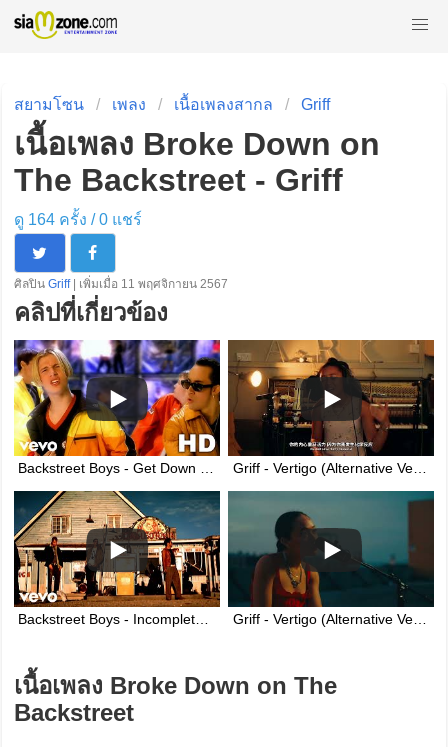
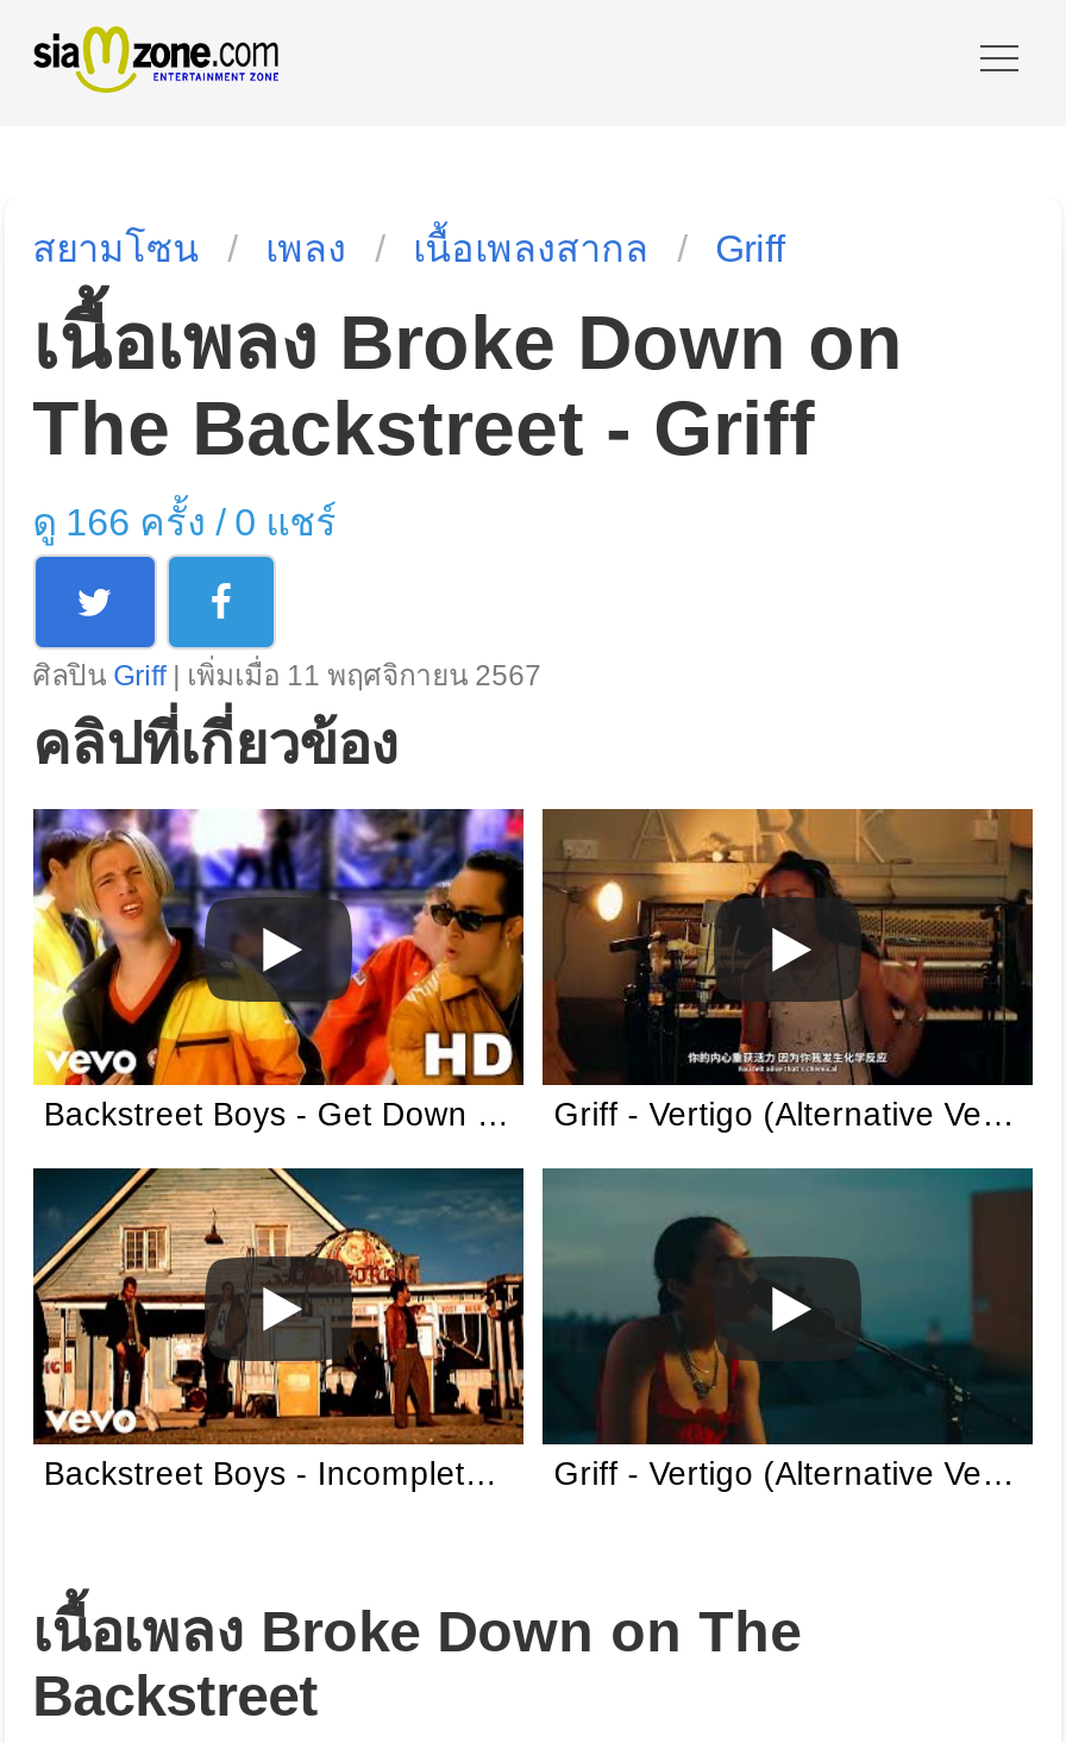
[14,211,142,228] ดู 164 ครั้ง / 0แชร์ -> [32,502,337,543] ดู 166 ครั้ง / 0แชร์

